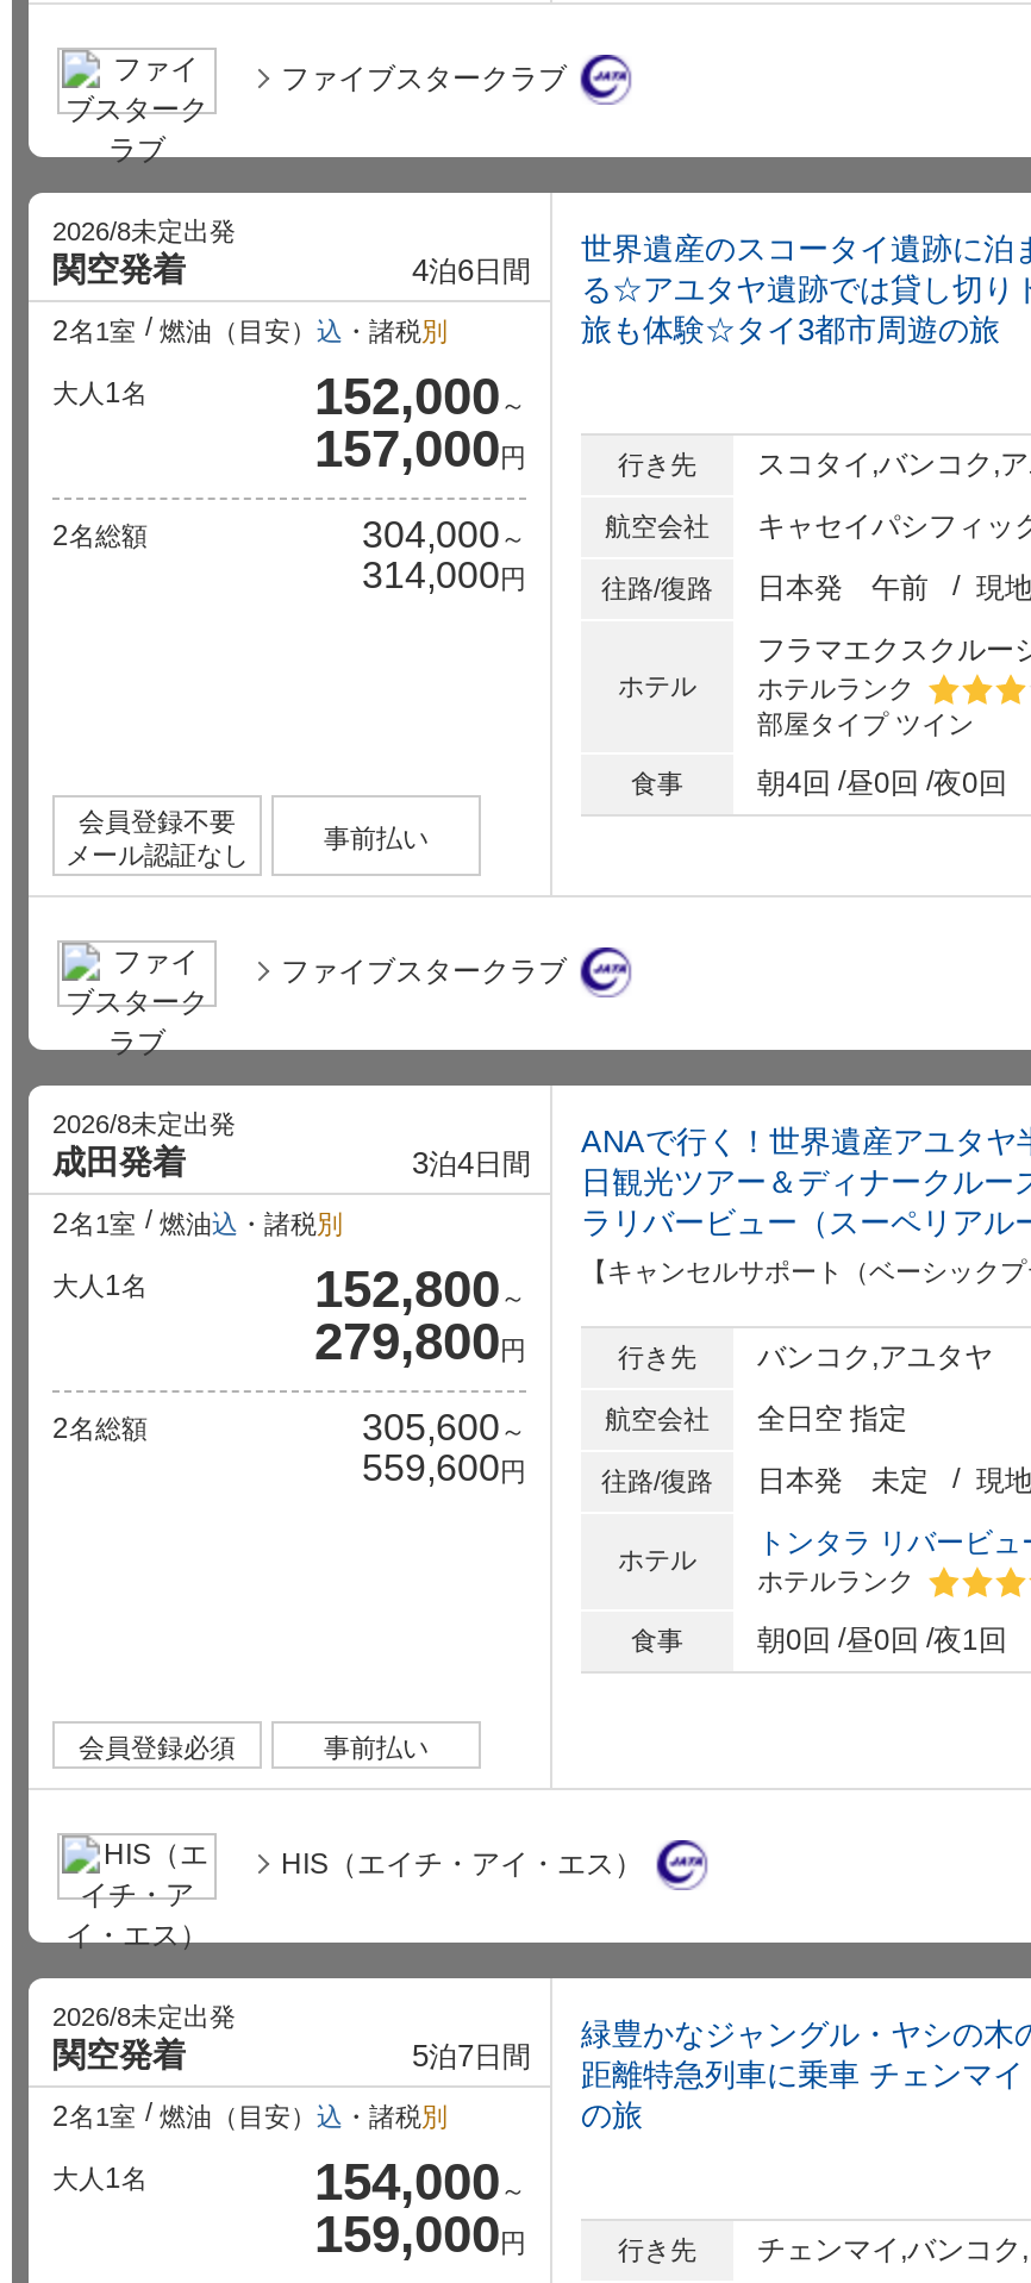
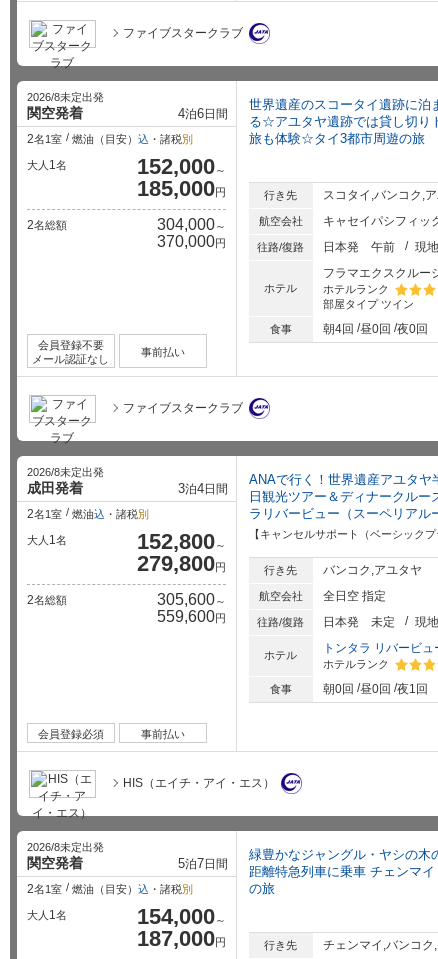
[314,419,526,478] 157,000円 -> [137,176,226,201] 185,000円
[362,554,526,595] 314,000円 -> [157,233,226,250] 370,000円
[314,2204,526,2263] 159,000円 -> [137,926,226,951] 187,000円

